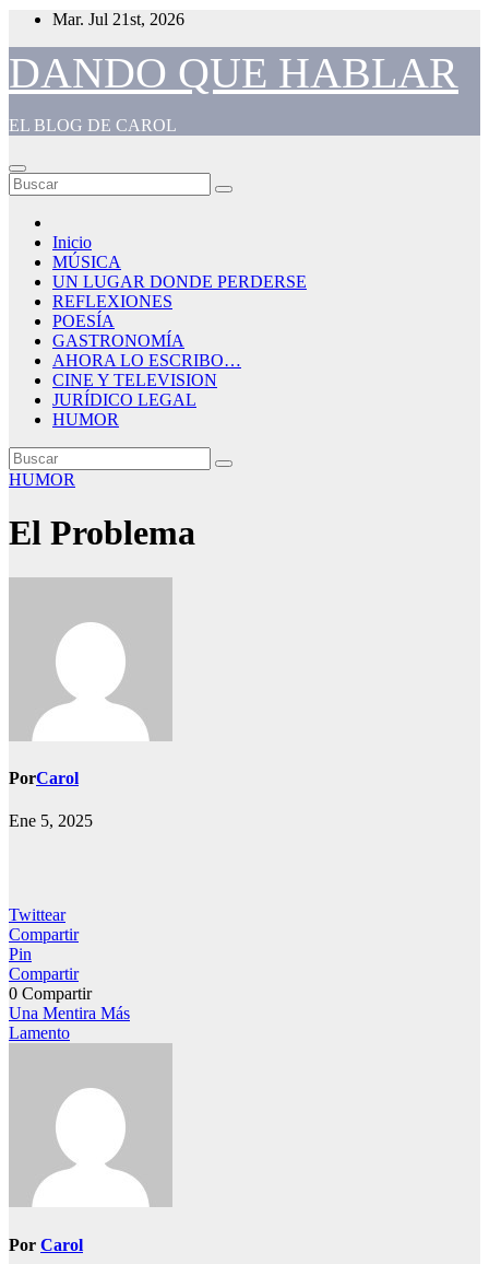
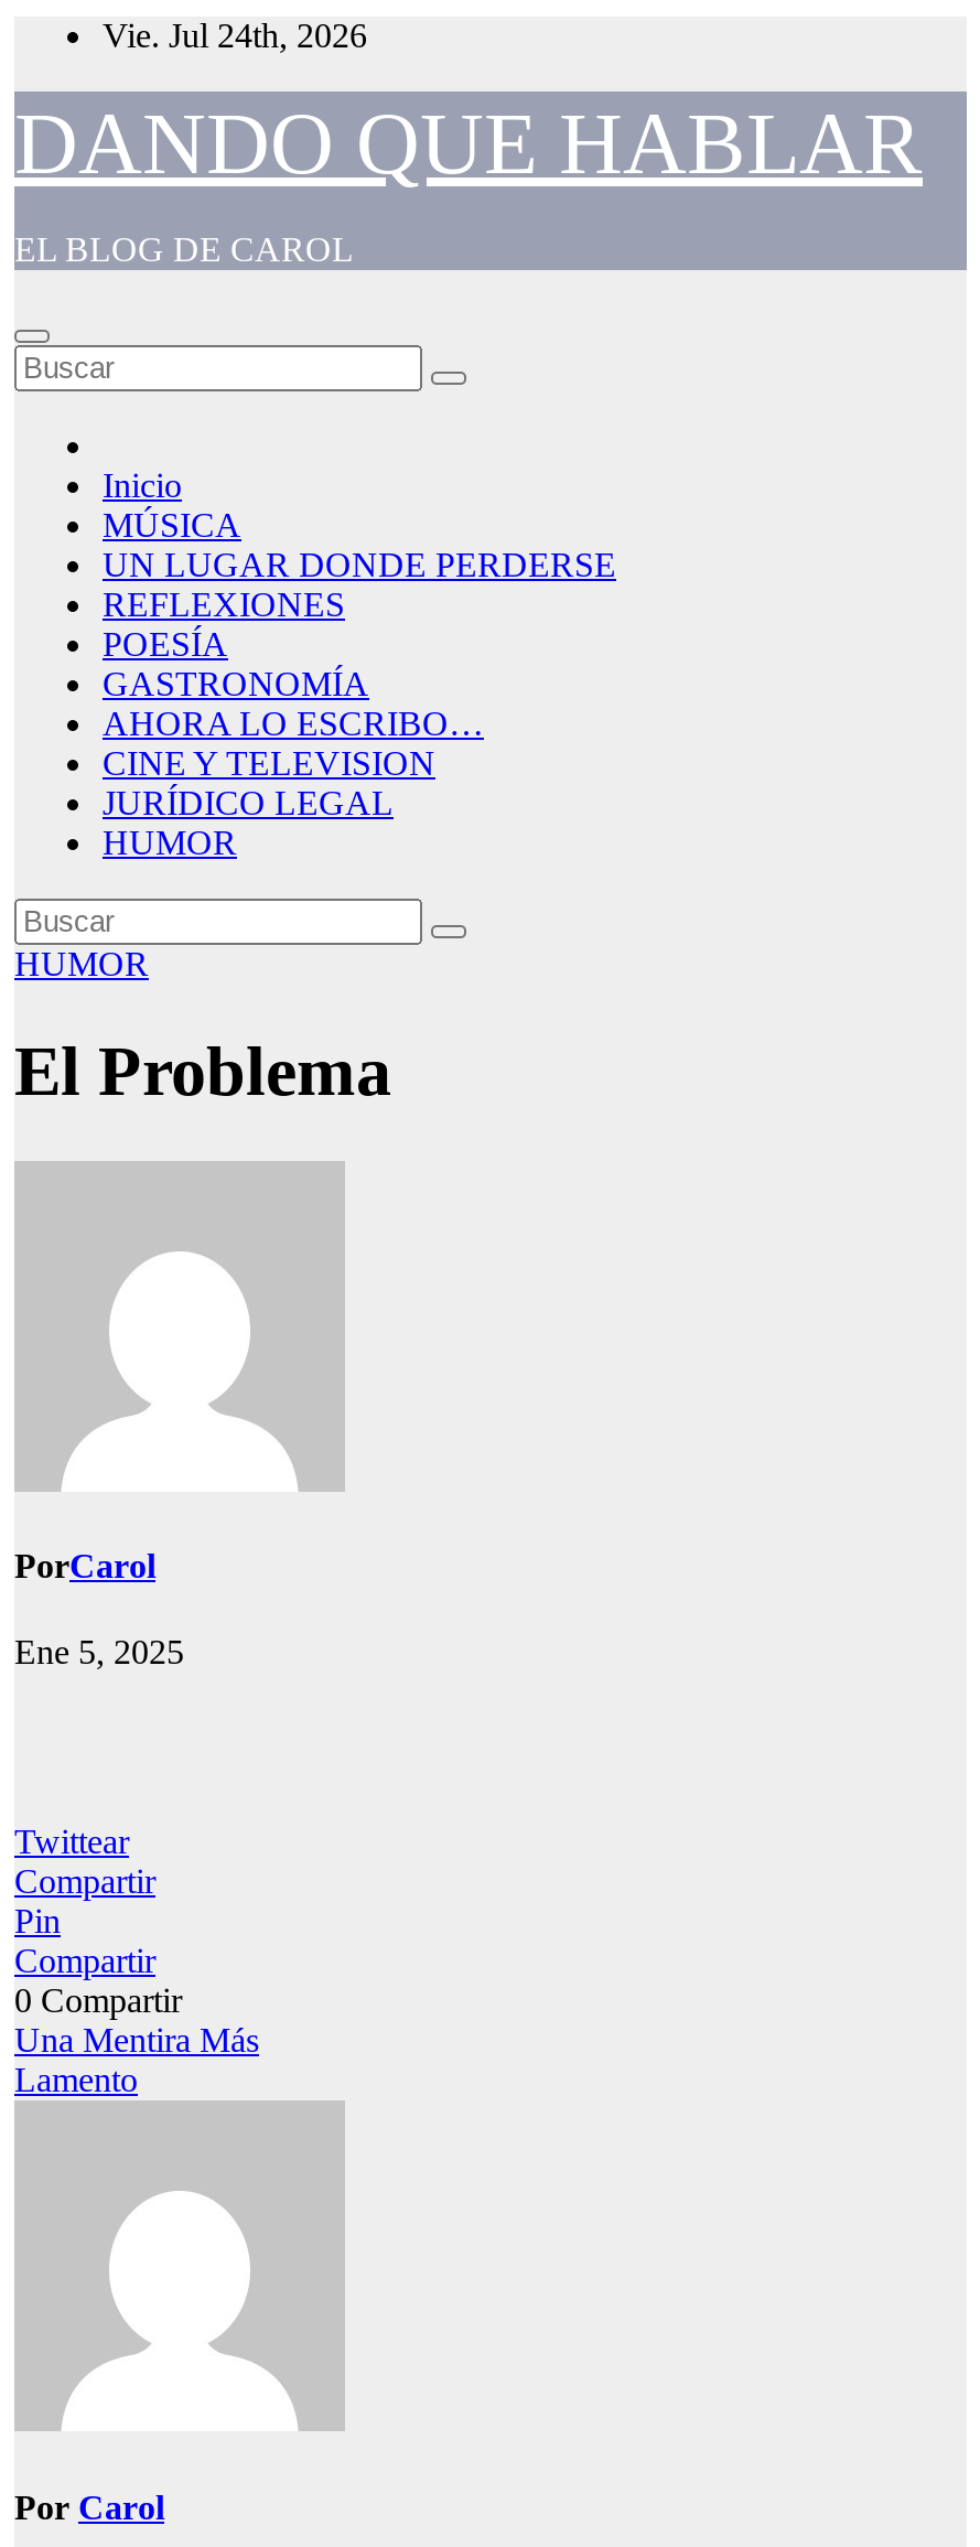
[52,10,184,28] Mar. Jul 21st, 2026 -> [103,17,367,54] Vie. Jul 24th, 2026

